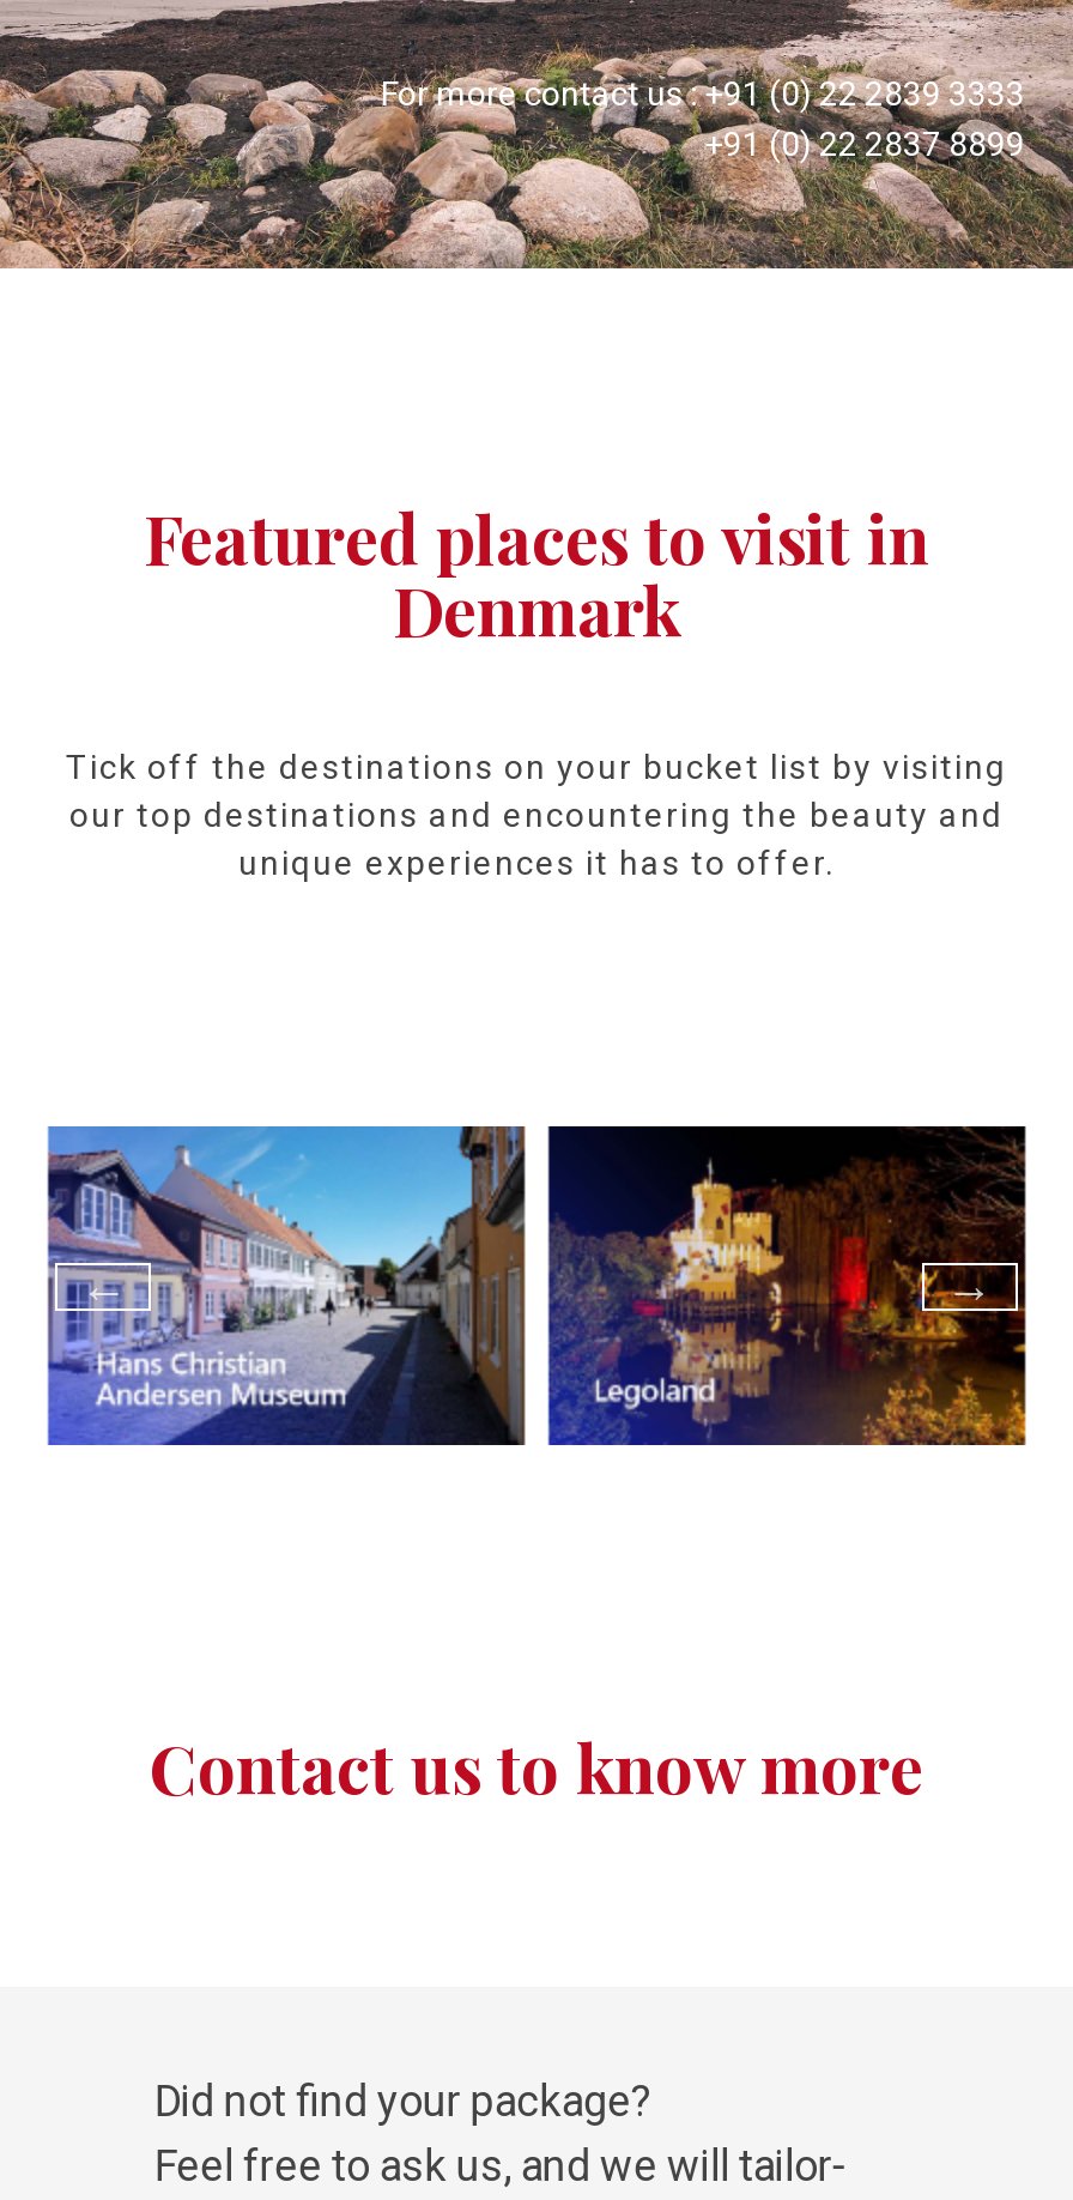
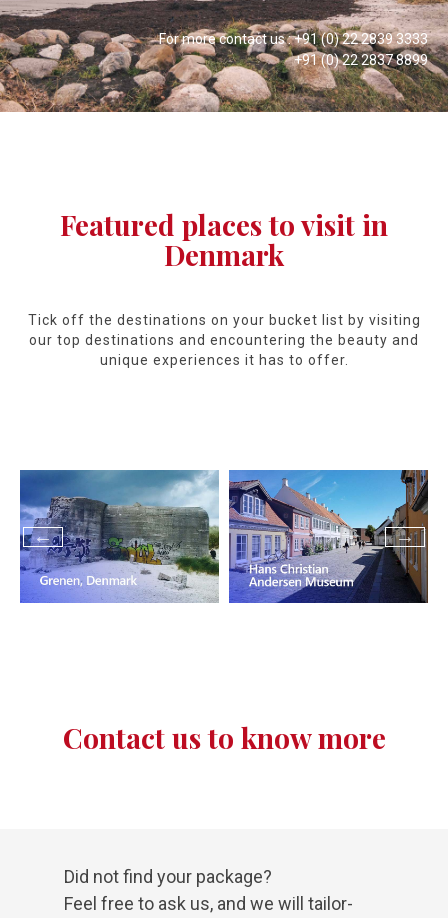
[48,1124,527,1447] [image] -> [19,469,219,603] [image]
[546,1124,1027,1447] [image] -> [228,469,429,604] [image]

